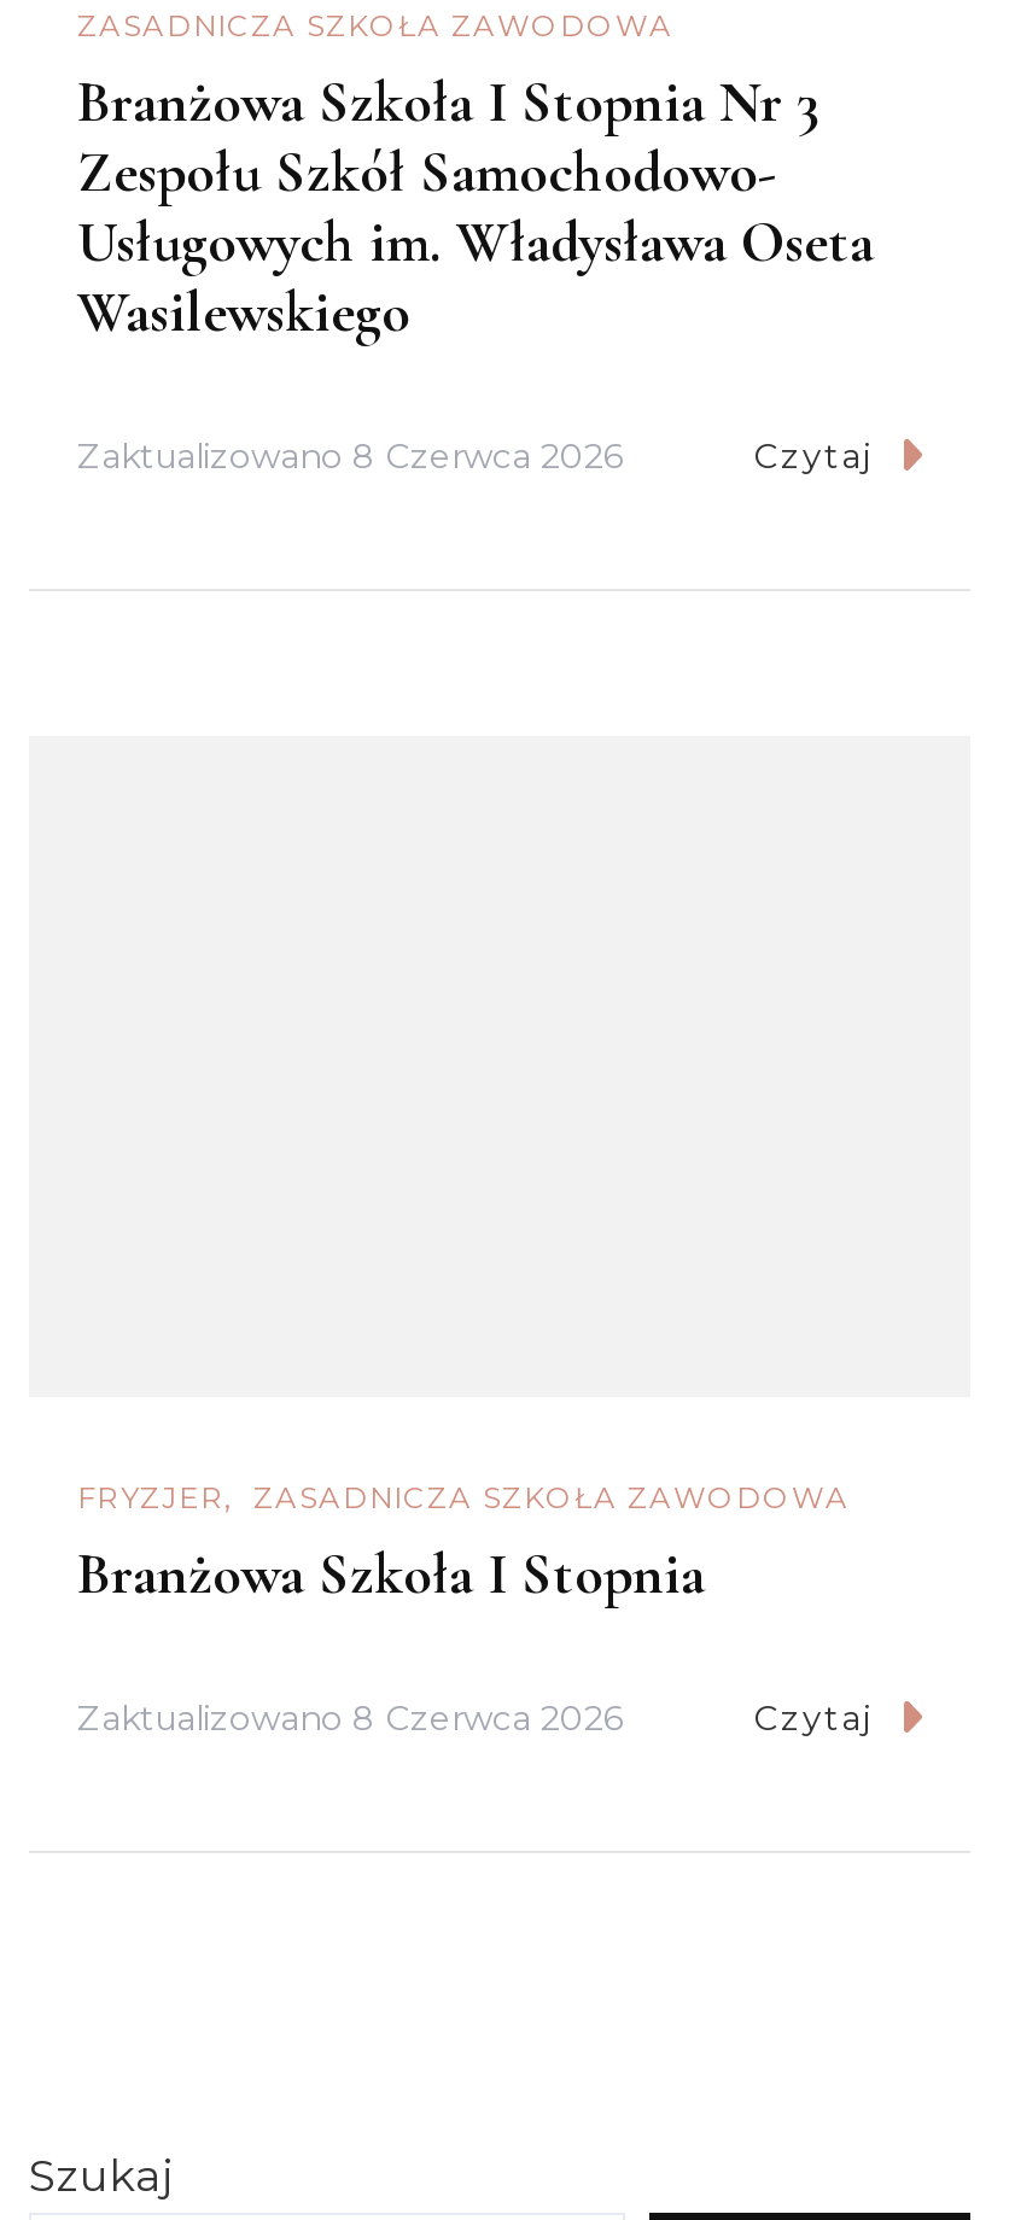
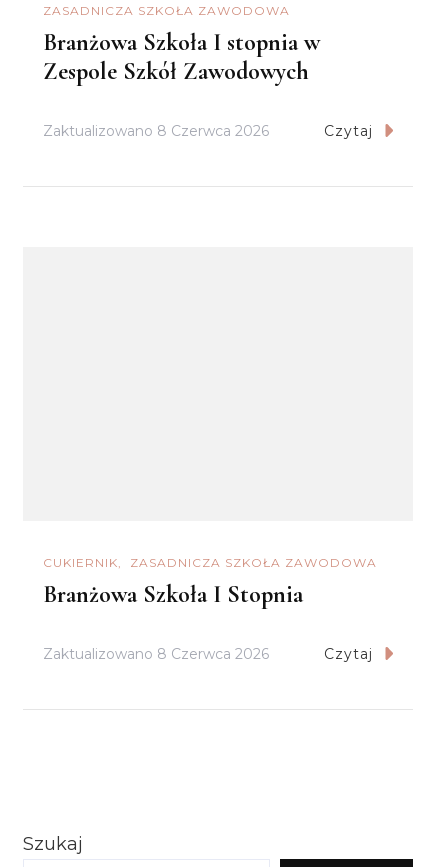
[77,69,874,348] Branżowa Szkoła I Stopnia Nr 3 | Zespołu Szkół Samochodowo- | Usługowych im. Władysława Oseta | Wasilewskiego -> [43,28,320,86] Branżowa Szkoła I stopnia w | Zespole Szkół Zawodowych
[77,1478,224,1514] FRYZJER -> [43,555,118,570] CUKIERNIK

